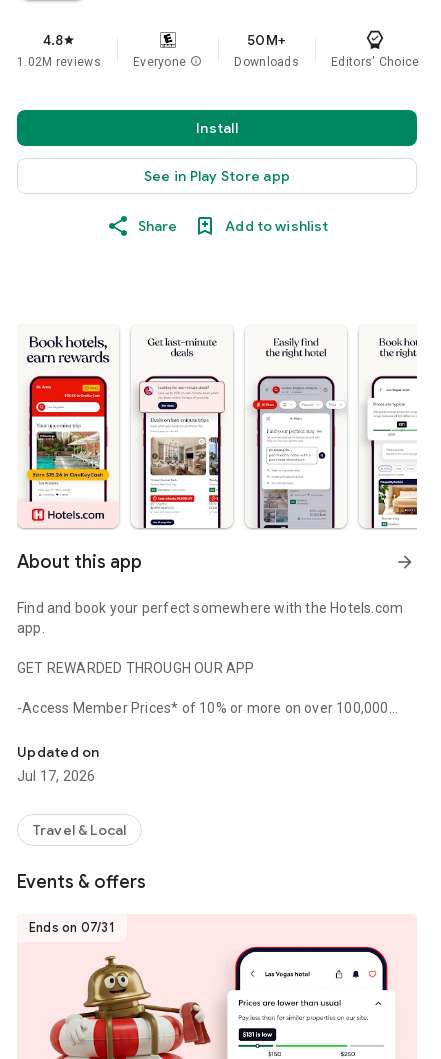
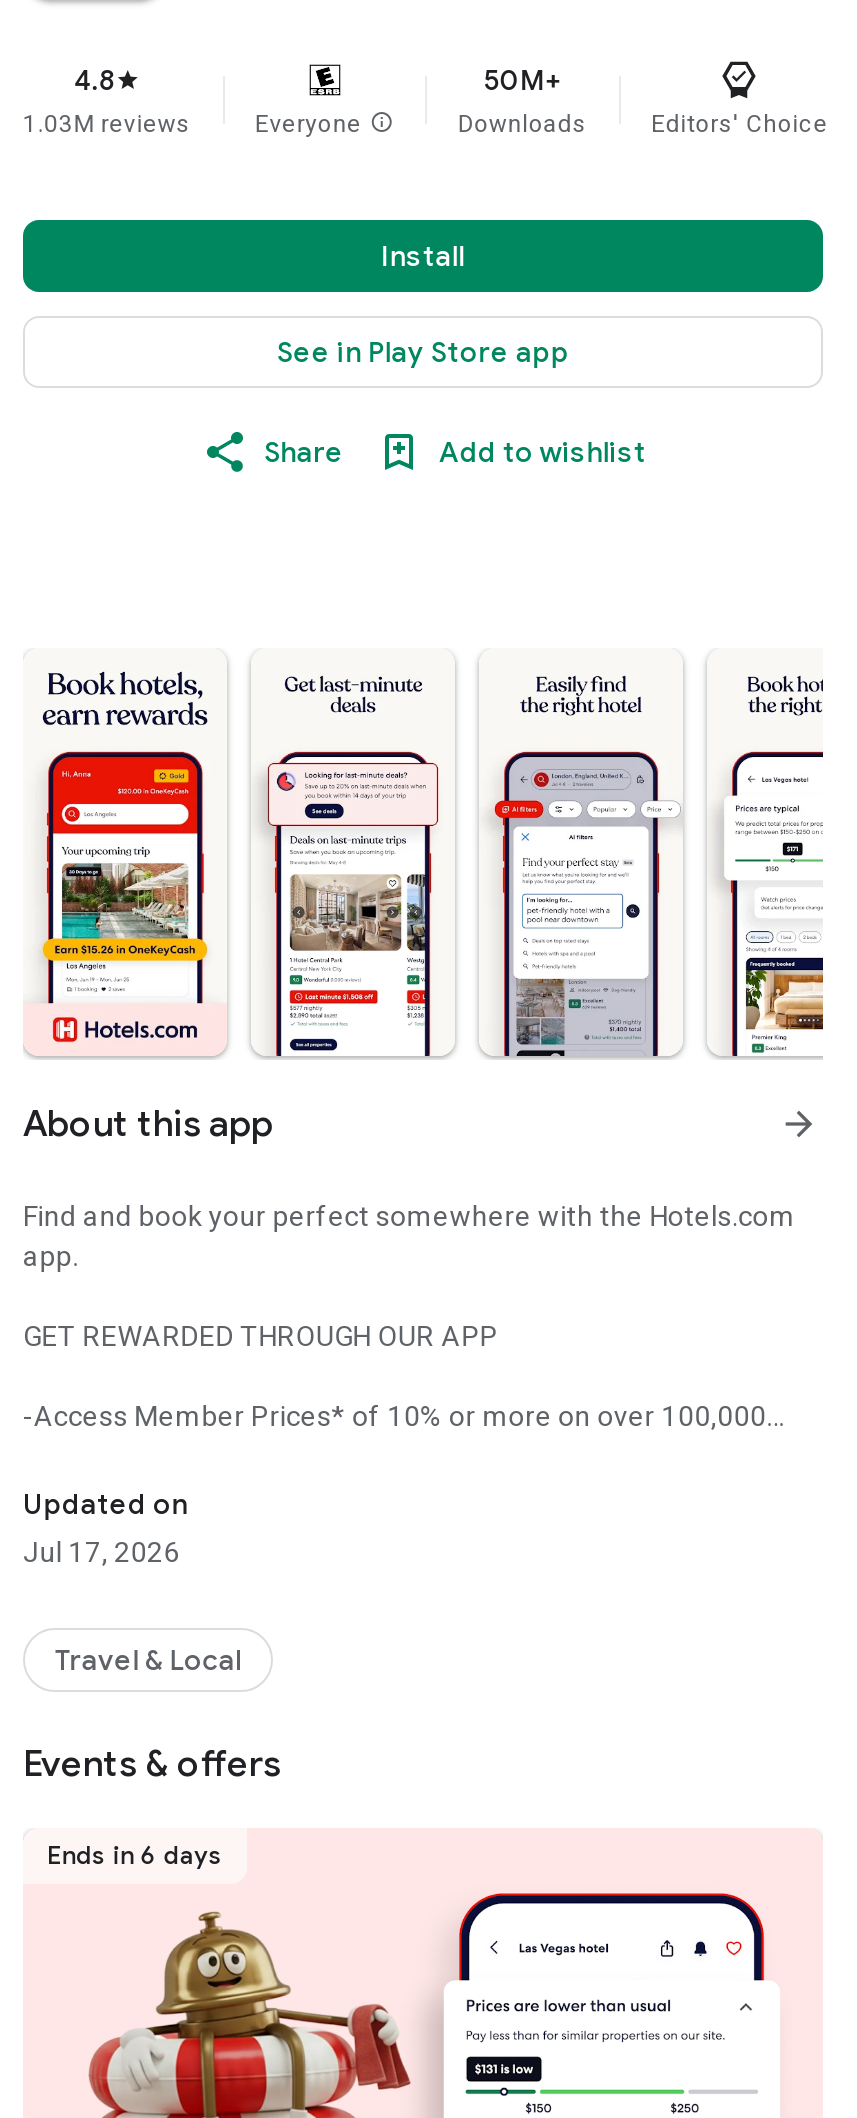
[17,55,101,69] 1.02M reviews -> [23,110,191,138] 1.03M reviews
[29,920,115,936] Ends on 07/31 -> [47,1840,223,1872] Ends in 6 days

